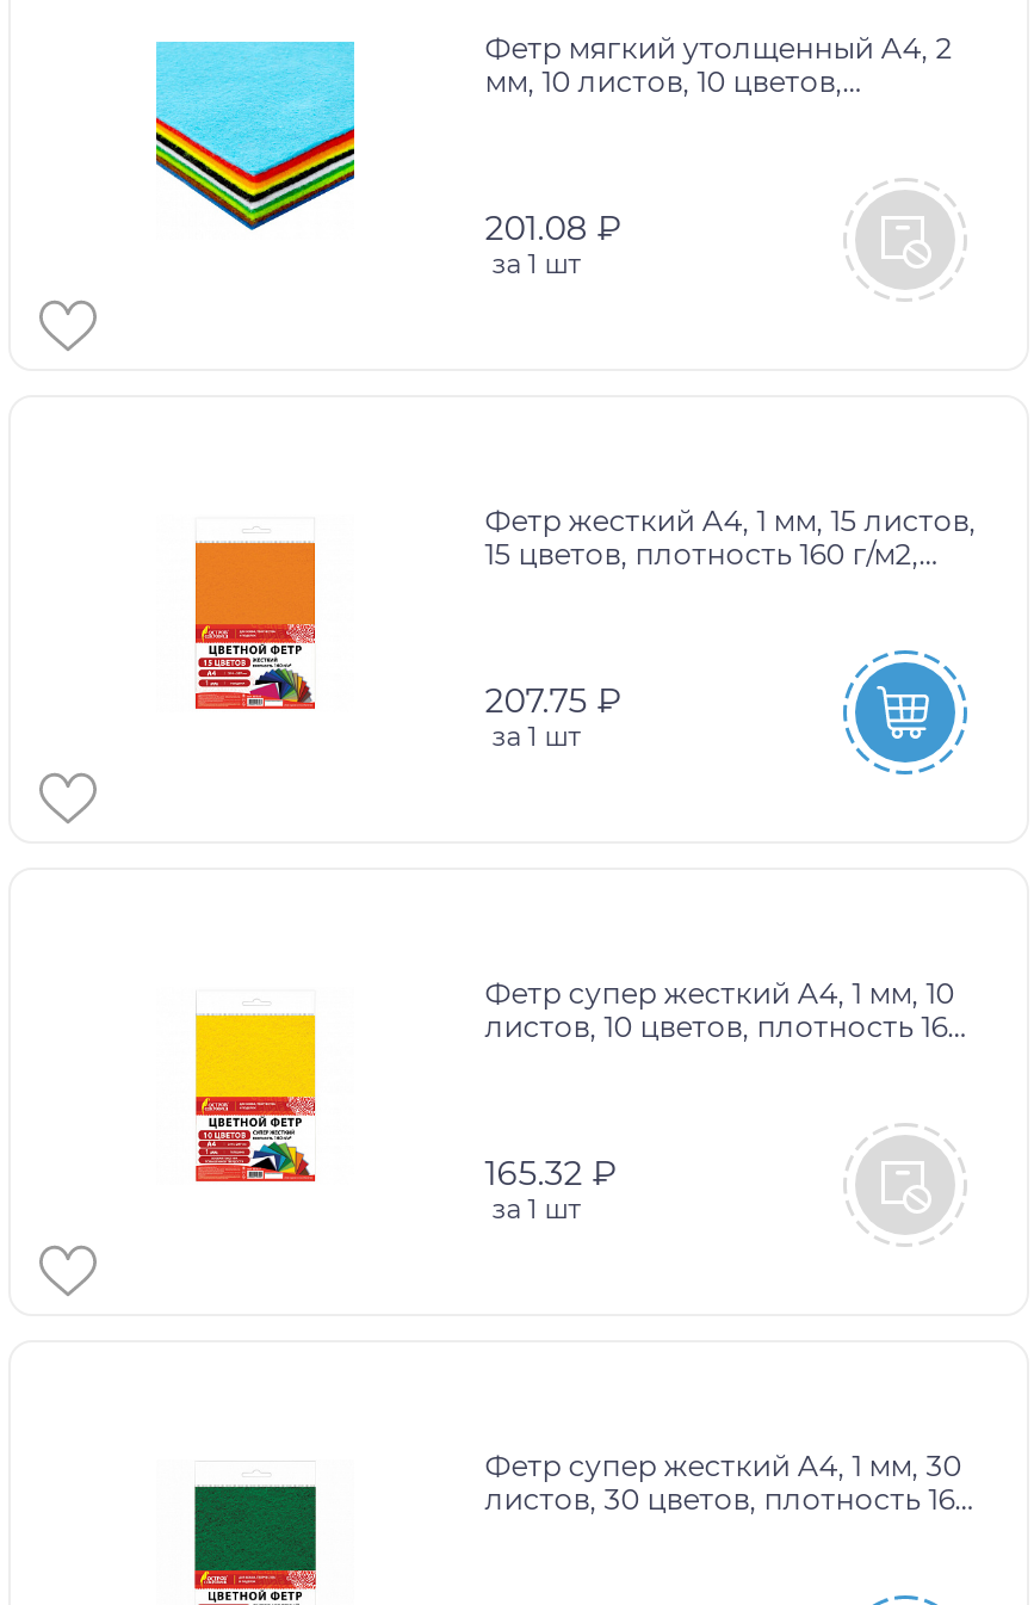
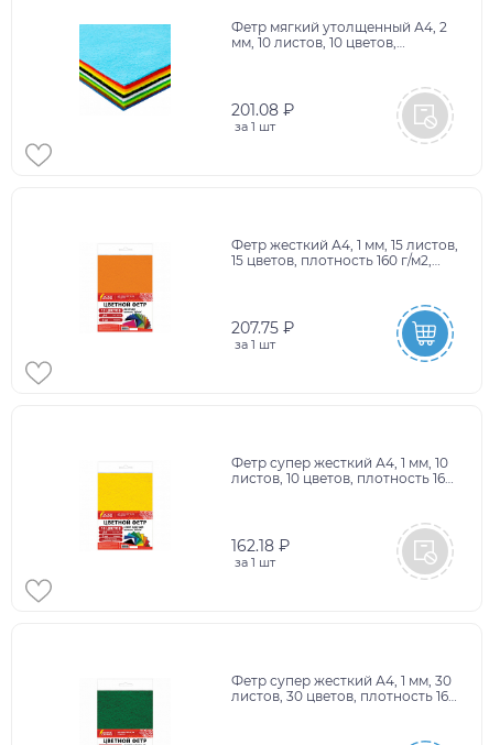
[485,1151,616,1194] 165.32 ₽ -> [231,535,289,555] 162.18 ₽

